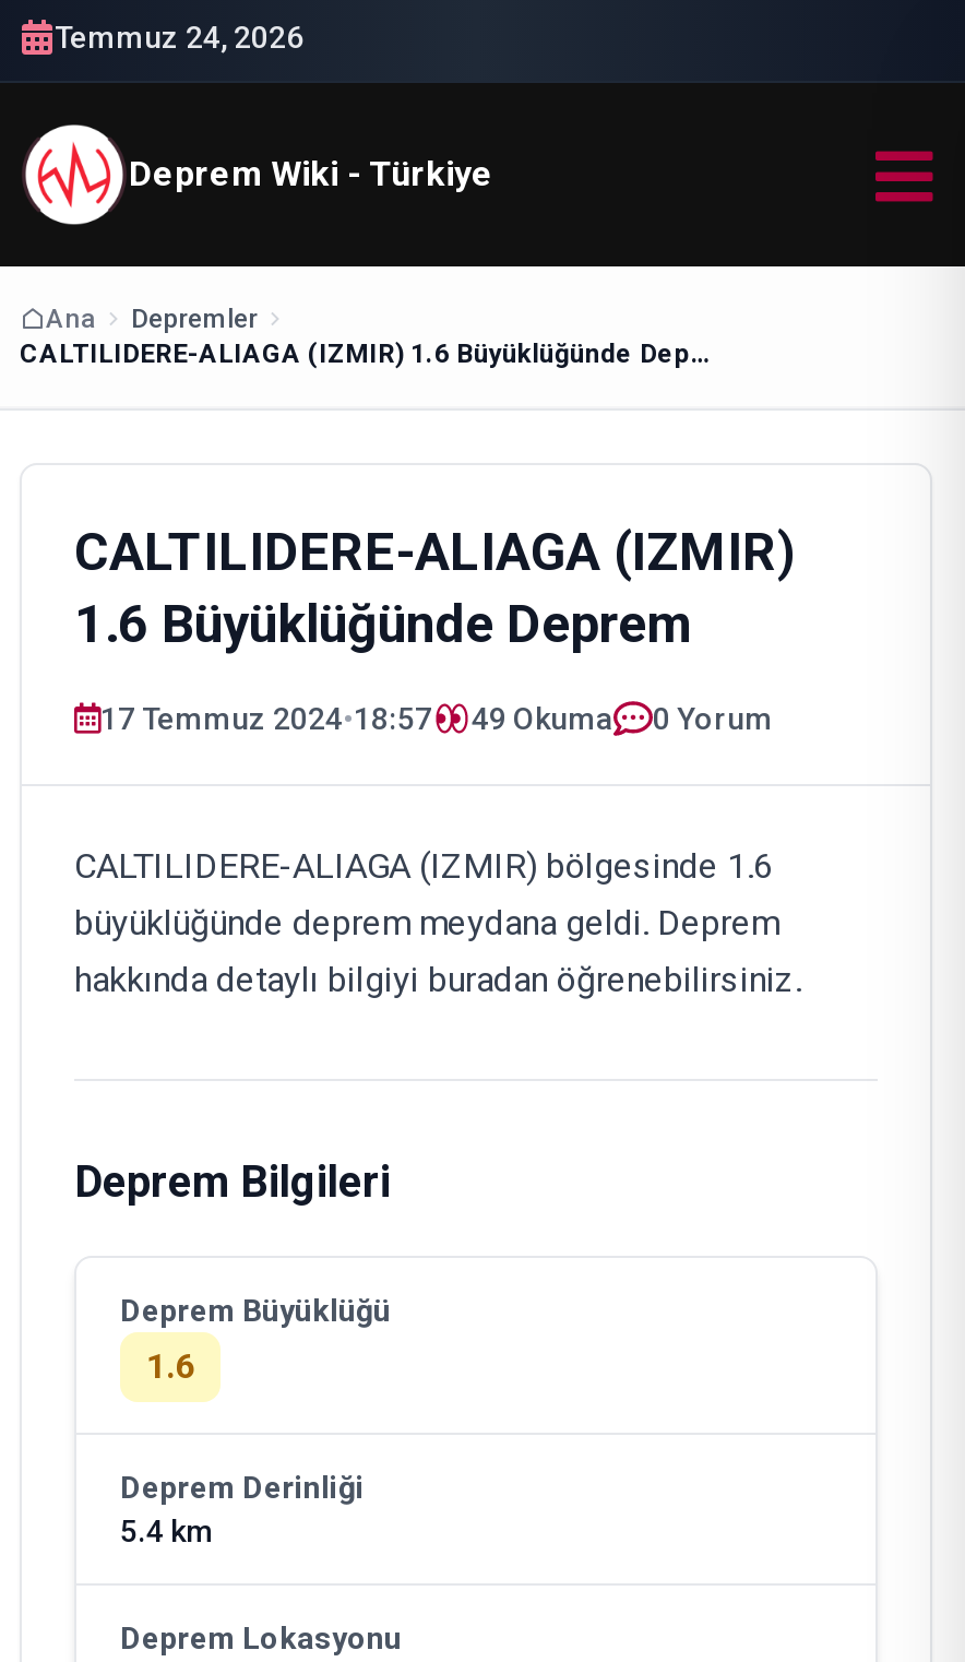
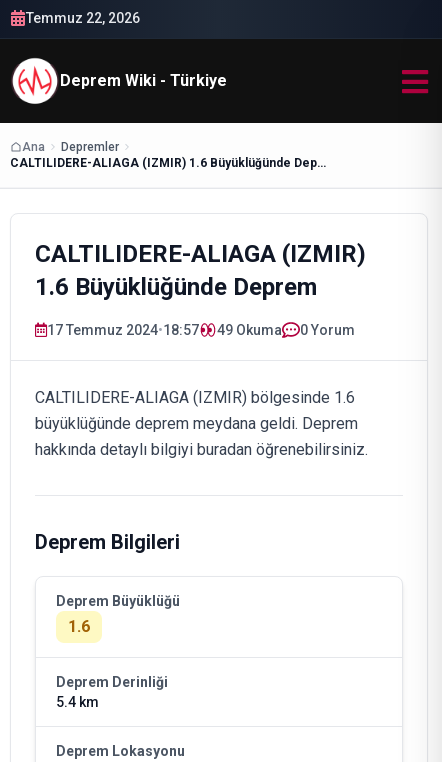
[55,20,303,55] Temmuz 24, 2026 -> [26,10,140,26] Temmuz 22, 2026

